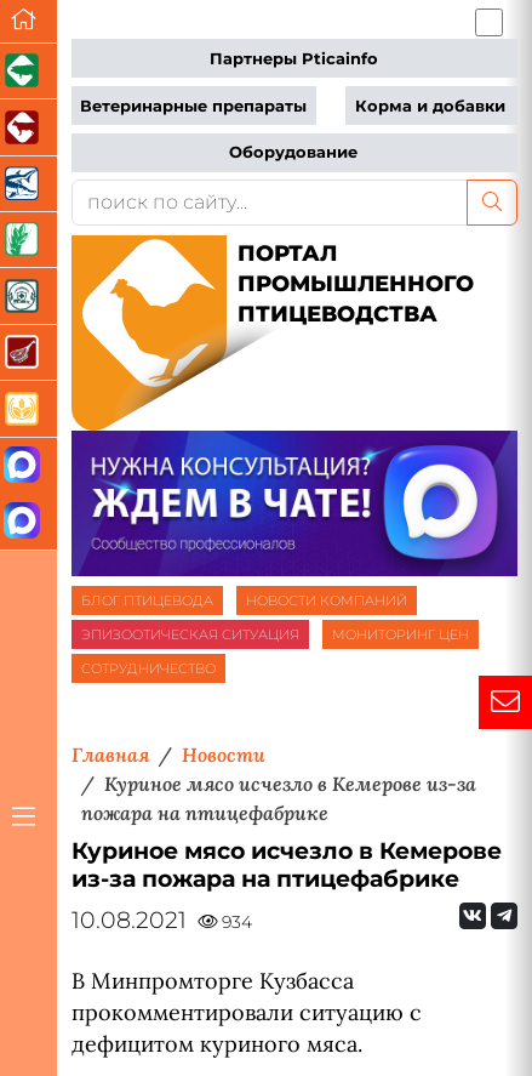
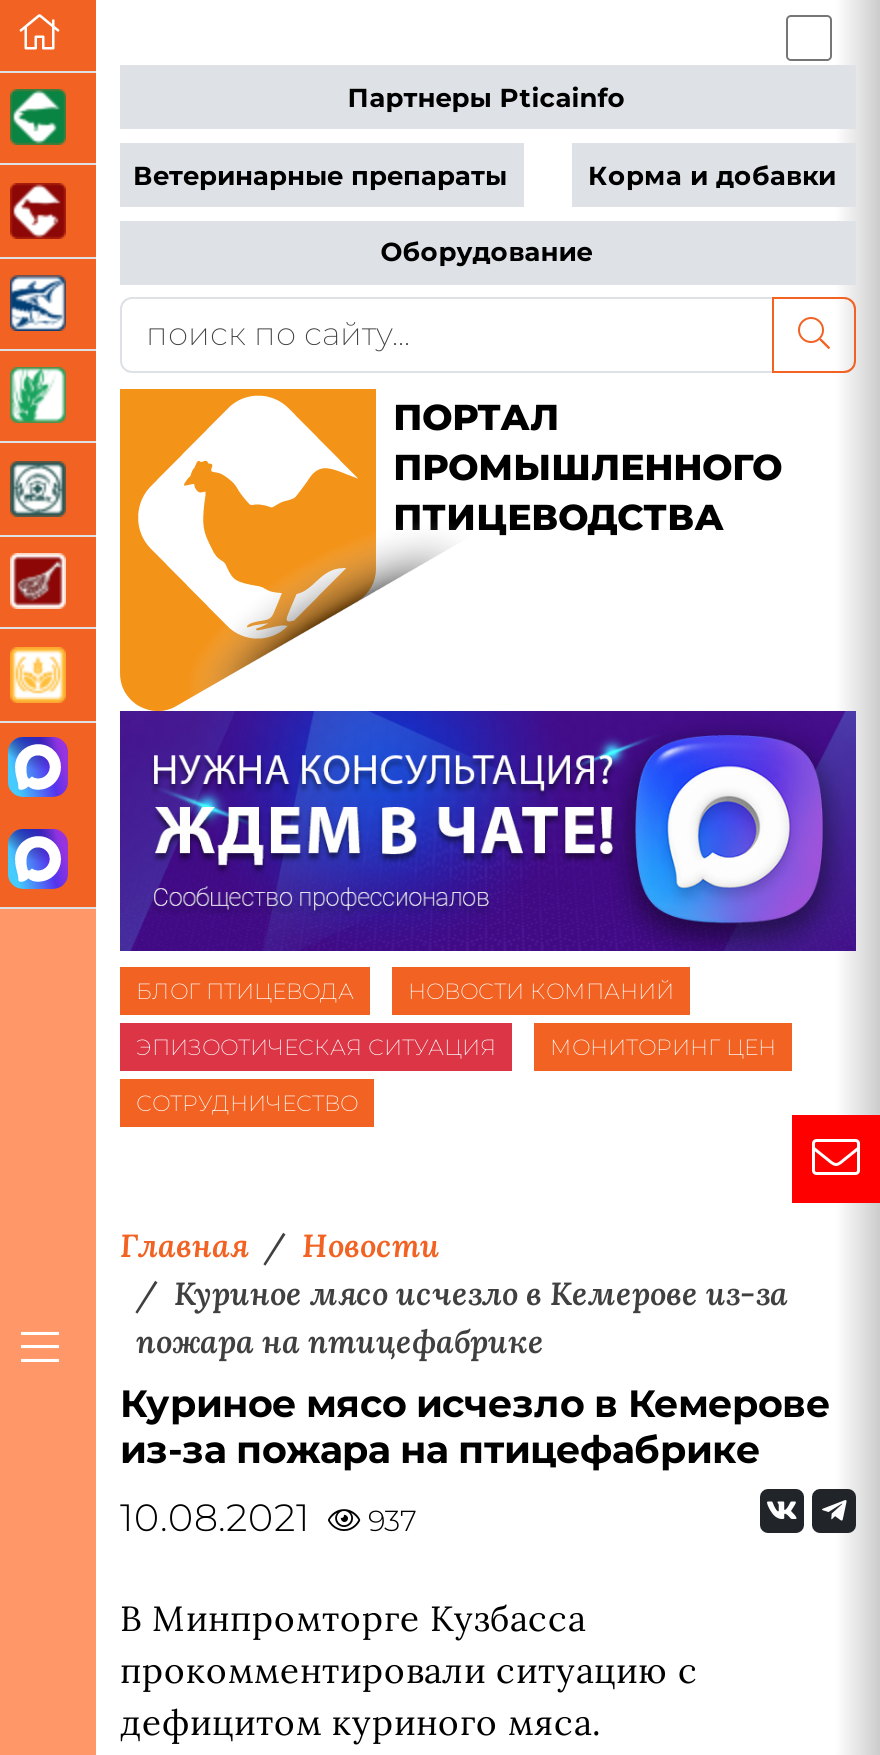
[71,905,252,934] 10.08.2021 934 -> [120,1493,416,1541] 10.08.2021 937

